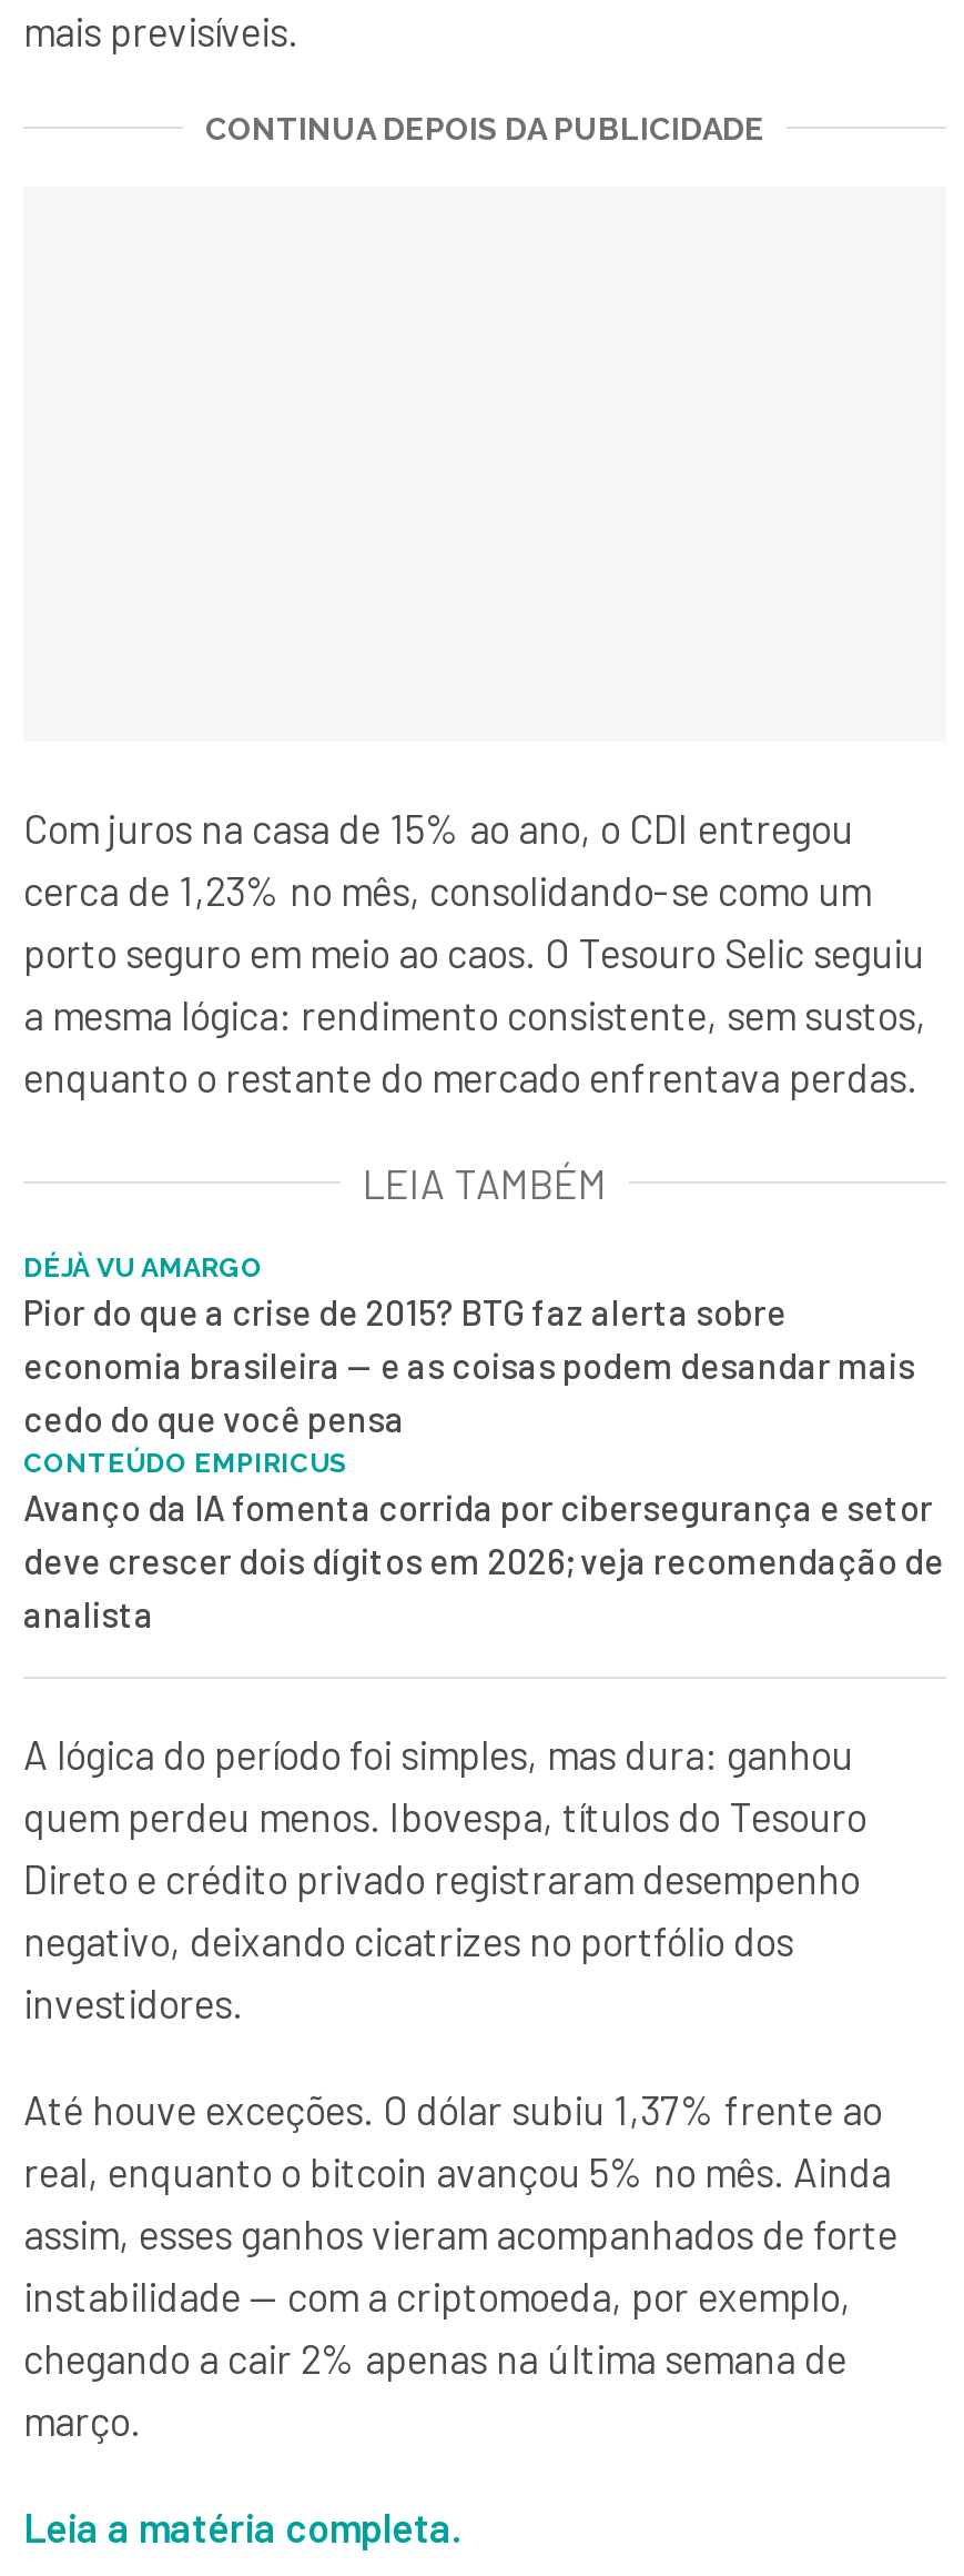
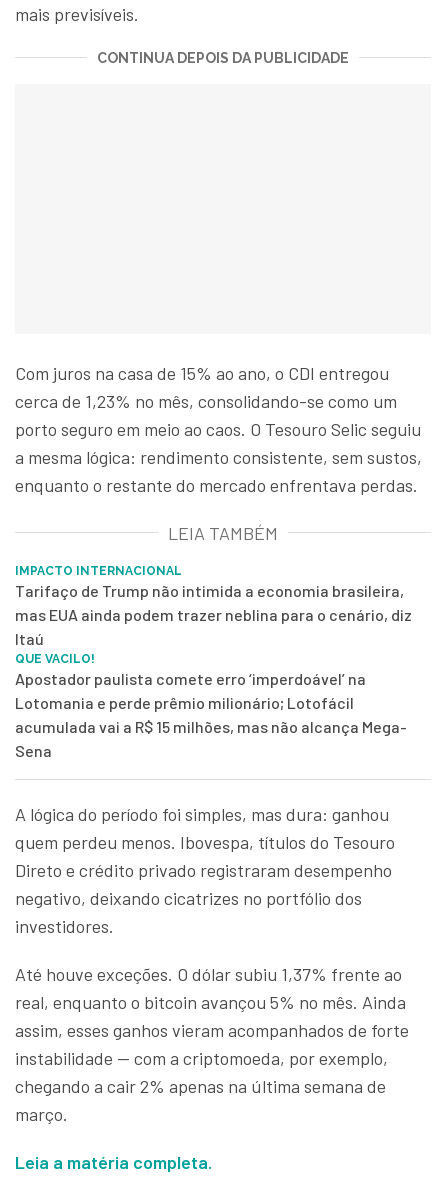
[23,1252,944,1634] DÉJÀ VU AMARGO | Pior do que a crise de 2015? BTG faz alerta sobre | economia brasileira — e as coisas podem desandar mais | cedo do que você pensa | CONTEÚDO EMPIRICUS | Avanço da IA fomenta corrida por cibersegurança e setor | deve crescer dois dígitos em 2026; veja recomendação de | analista -> [15,564,412,760] IMPACTO INTERNACIONAL | Tarifaço de Trump não intimida a economia brasileira, | mas EUA ainda podem trazer neblina para o cenário, diz | Itaú | QUE VACILO! | Apostador paulista comete erro ‘imperdoável’ na | Lotomania e perde prêmio milionário; Lotofácil | acumulada vai a R$ 15 milhões, mas não alcança Mega- | Sena

